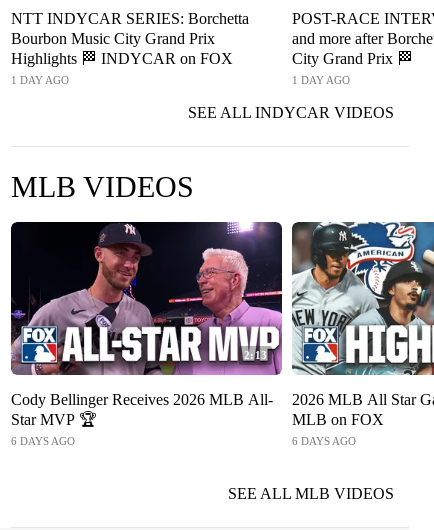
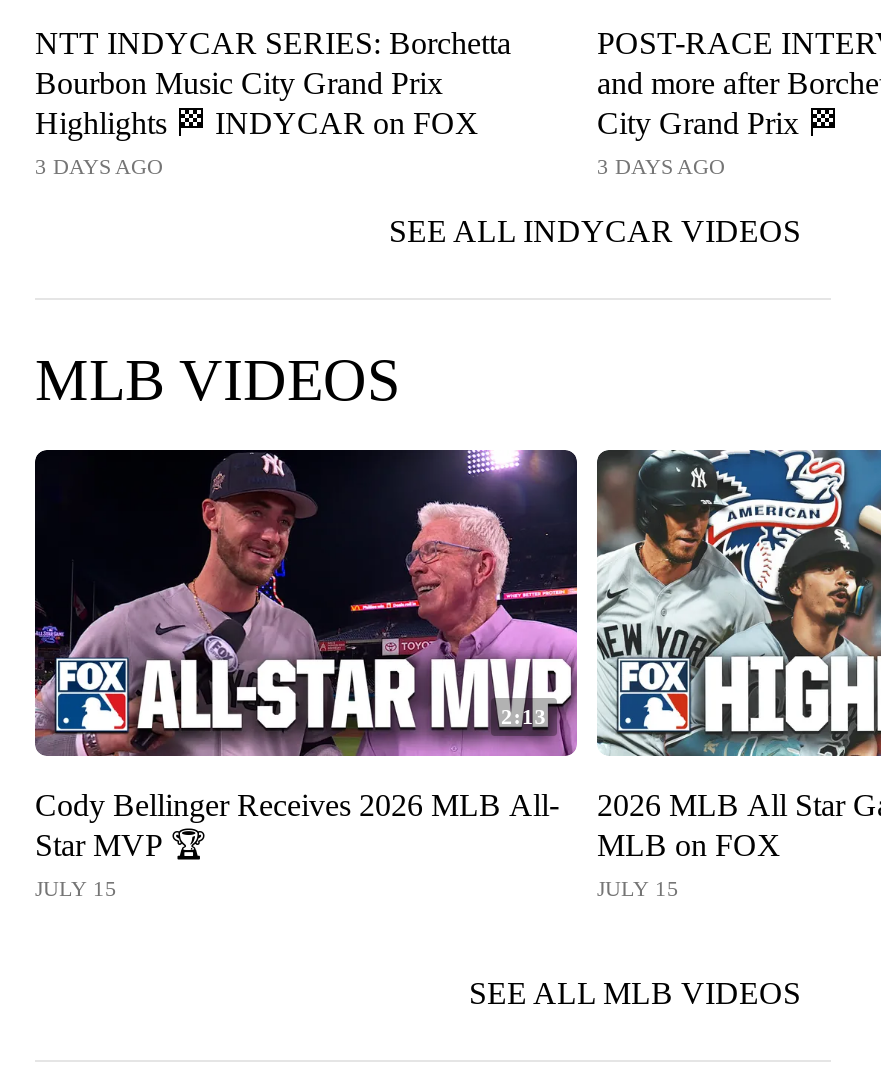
[11,74,69,86] 1 DAY AGO -> [35,154,163,178] 3 DAYS AGO
[292,74,350,86] 1 DAY AGO -> [597,154,725,178] 3 DAYS AGO
[11,435,75,447] 6 DAYS AGO -> [35,876,117,900] JULY 15
[292,435,356,447] 6 DAYS AGO -> [597,876,679,900] JULY 15

